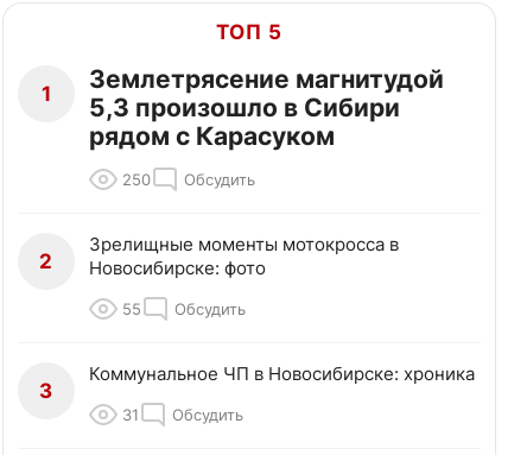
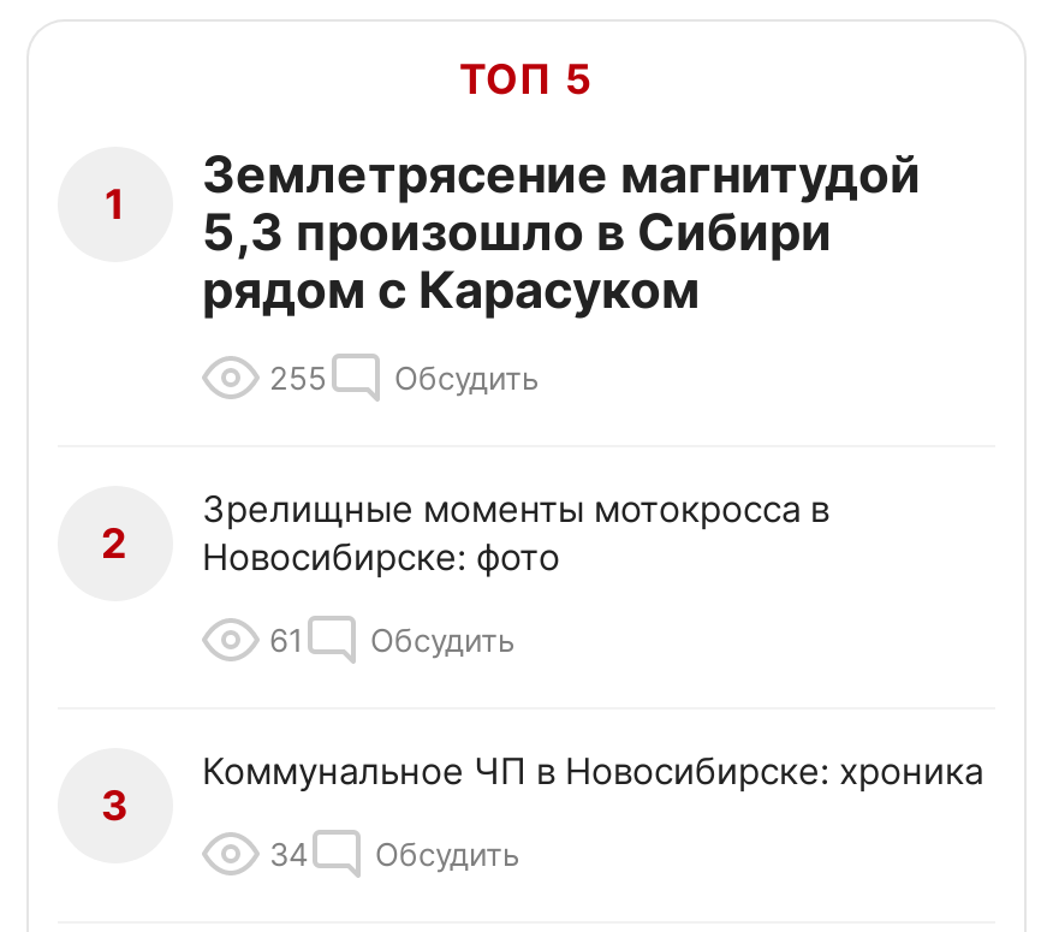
[122,170,255,189] 250 Обсудить -> [269,358,539,397] 255 Обсудить
[122,299,246,318] 55 Обсудить -> [269,620,514,659] 61 Обсудить
[122,405,243,424] 31 Обсудить -> [269,834,519,873] 34 Обсудить

